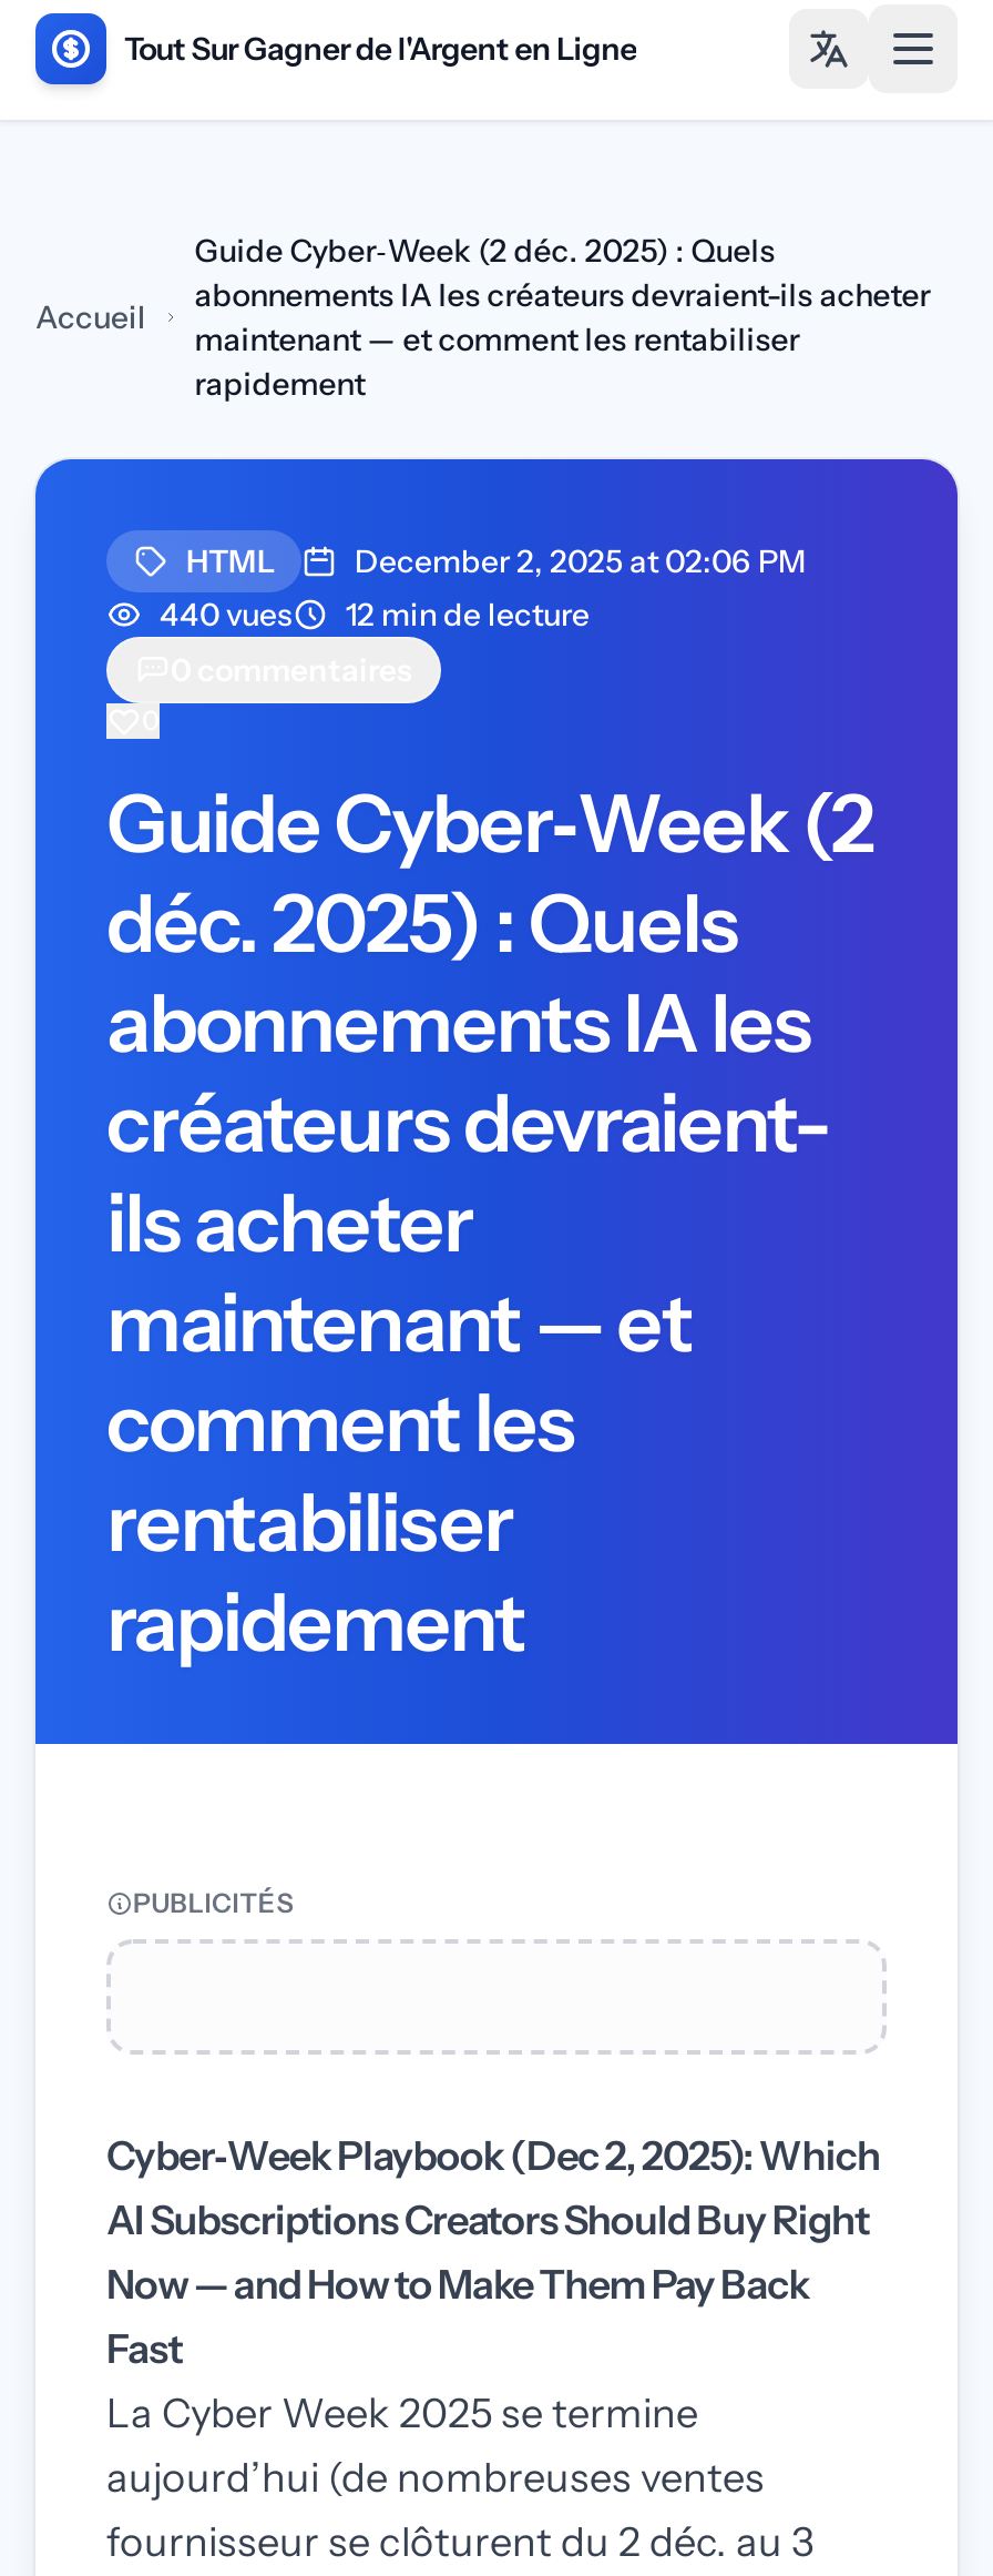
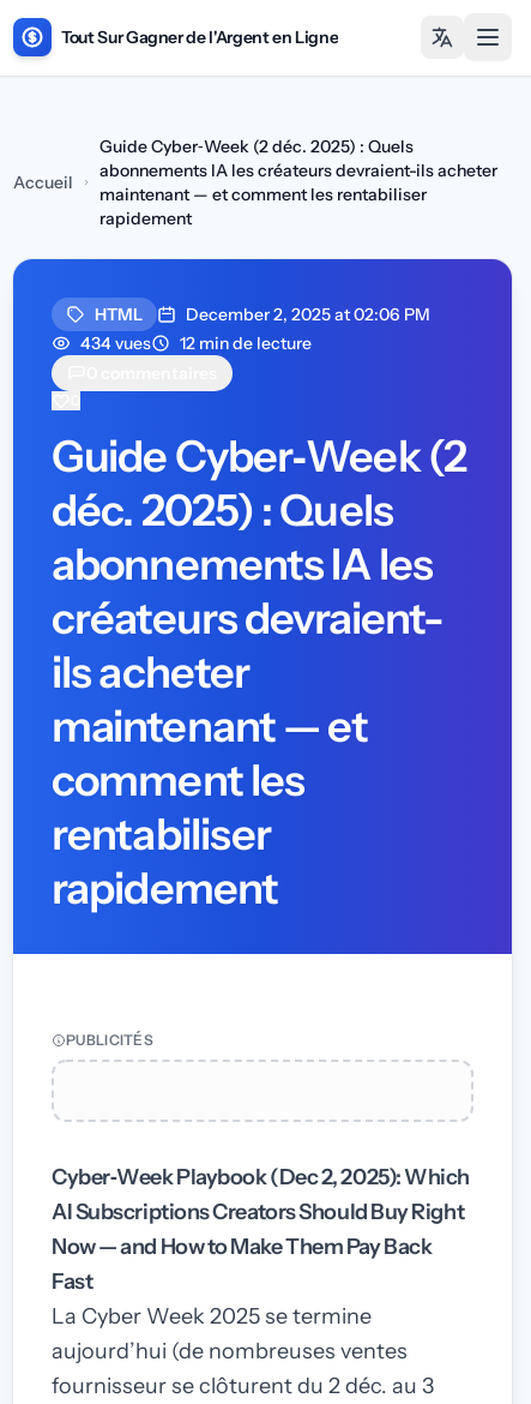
[160,595,590,635] 440 vues 12 min de lecture -> [80,332,312,354] 434 vues 12 min de lecture

